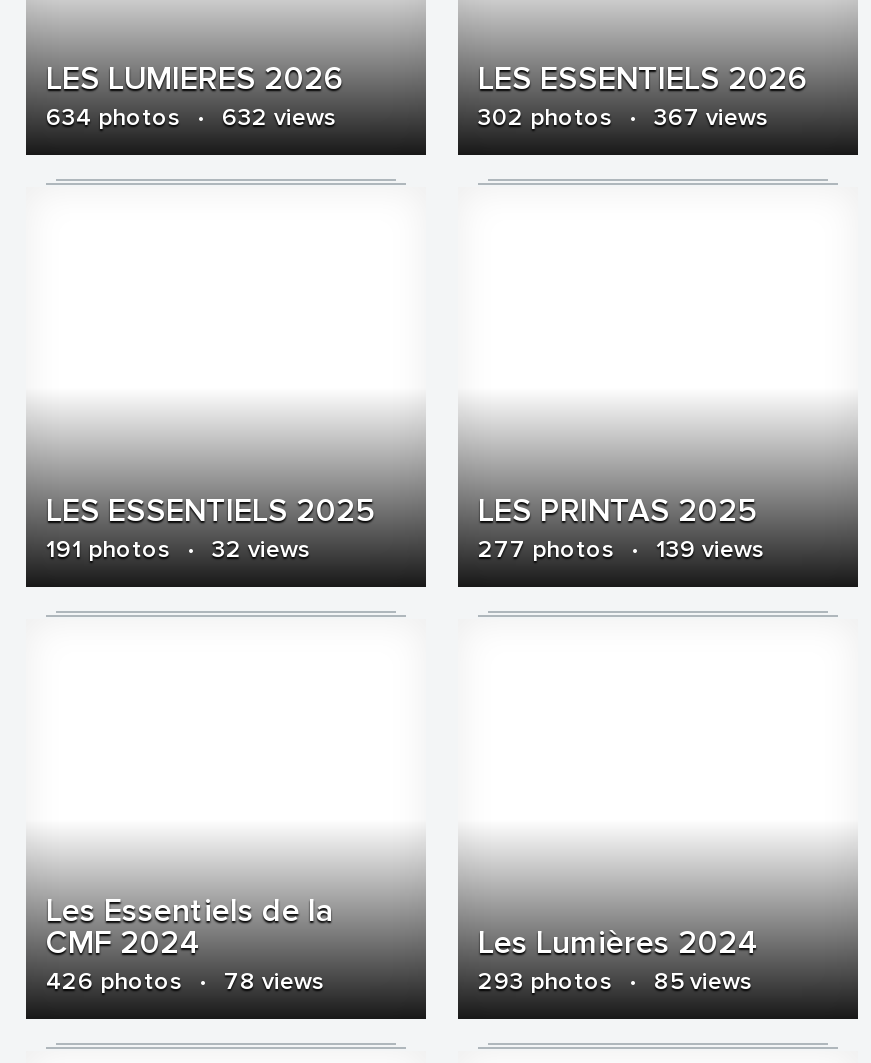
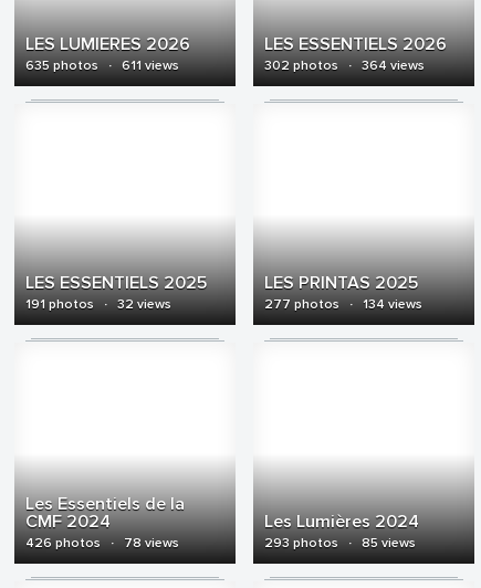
[46,103,336,133] 634 photos · 632 views -> [25,57,179,74] 635 photos · 611 views
[478,103,768,133] 302 photos · 367 views -> [264,57,425,74] 302 photos · 364 views
[478,535,764,565] 277 photos · 139 views -> [264,296,422,313] 277 photos · 134 views

